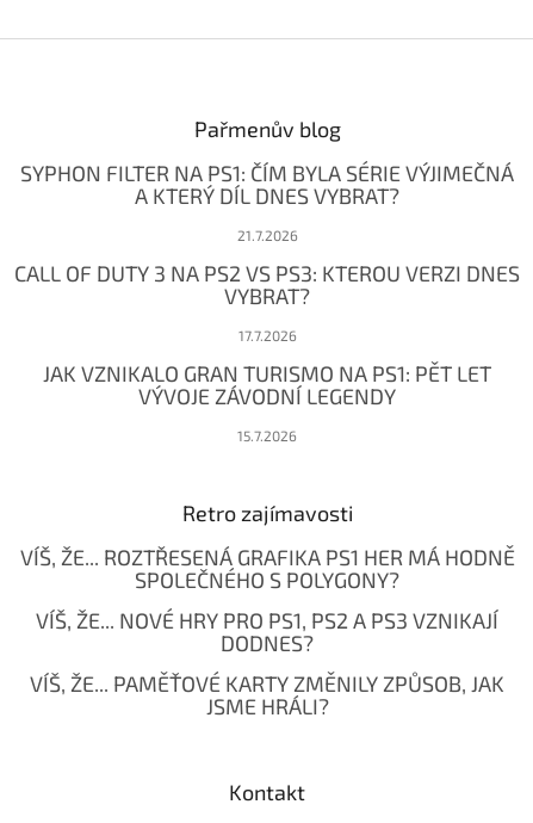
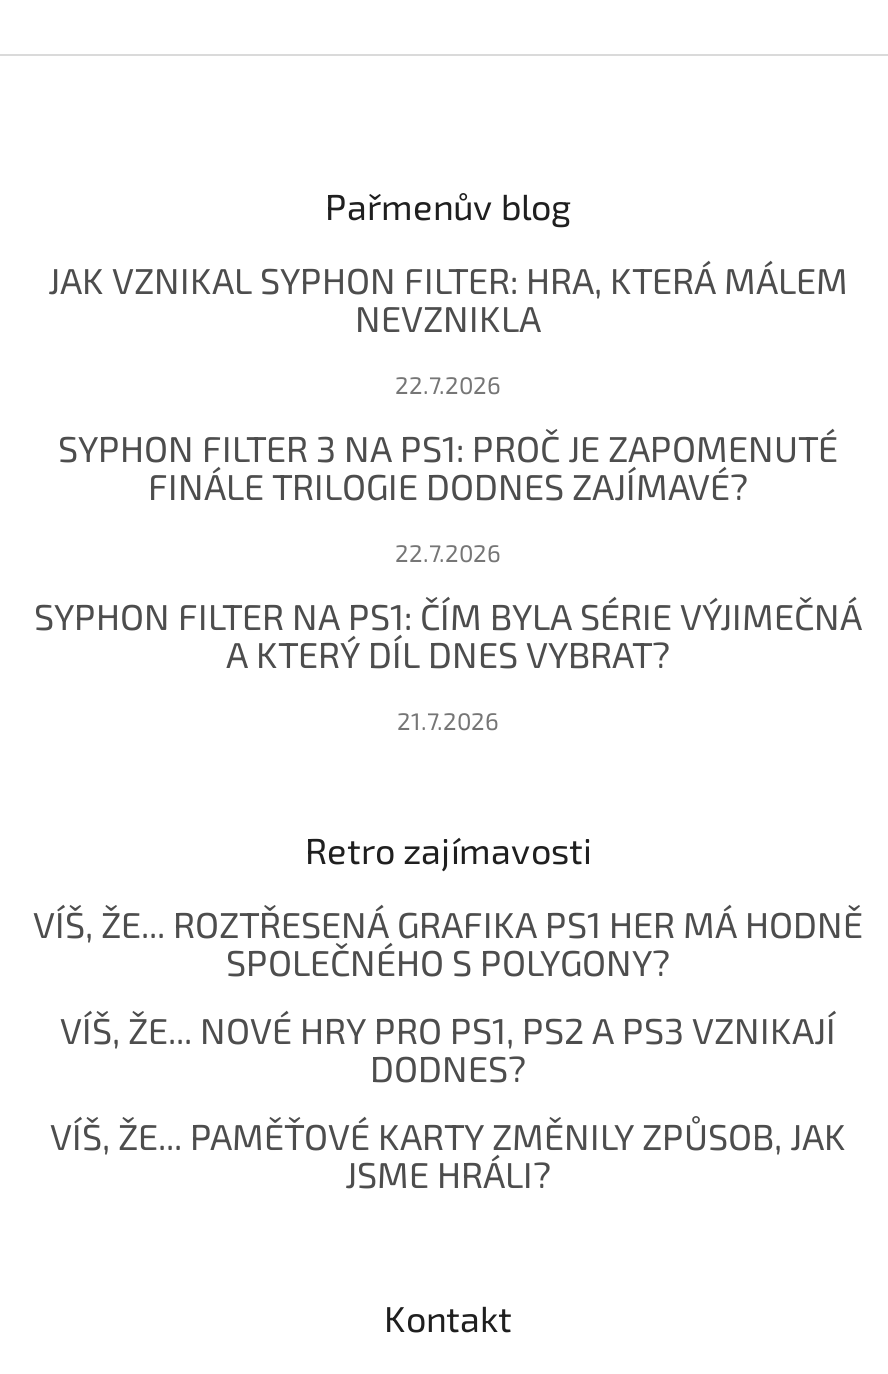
moved [20,160,514,244] -> [34,594,862,734]: SYPHON FILTER NA PS1: ČÍM BYLA SÉRIE VÝJIMEČNÁ | A KTERÝ DÍL DNES VYBRAT? | 21.7.2026
none -> [48,258,848,566] JAK VZNIKAL SYPHON FILTER: HRA, KTERÁ MÁLEM | NEVZNIKLA | 22.7.2026 | SYPHON FILTER 3 NA PS1: PROČ JE ZAPOMENUTÉ | FINÁLE TRILOGIE DODNES ZAJÍMAVÉ? | 22.7.2026
[14,260,520,444] CALL OF DUTY 3 NA PS2 VS PS3: KTEROU VERZI DNES | VYBRAT? | 17.7.2026 | JAK VZNIKALO GRAN TURISMO NA PS1: PĚT LET | VÝVOJE ZÁVODNÍ LEGENDY | 15.7.2026 -> none

